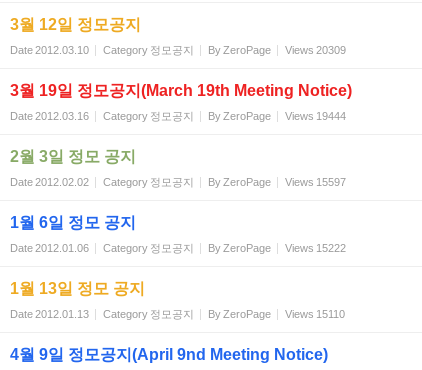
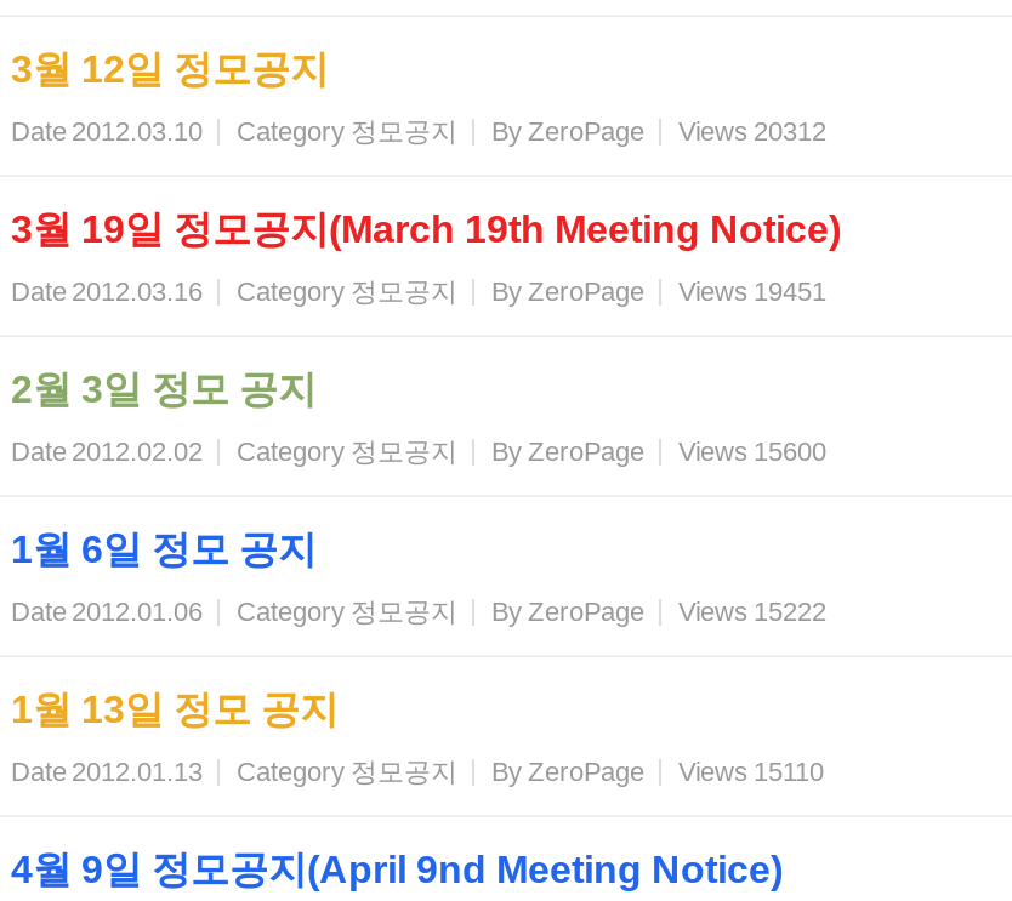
[10,44,346,56] Date 2012.03.10 Category 정모공지 By ZeroPage Views 20309 -> [11,117,826,146] Date 2012.03.10 Category 정모공지 By ZeroPage Views 20312
[10,110,346,122] Date 2012.03.16 Category 정모공지 By ZeroPage Views 19444 -> [11,277,826,306] Date 2012.03.16 Category 정모공지 By ZeroPage Views 19451
[10,176,346,188] Date 2012.02.02 Category 정모공지 By ZeroPage Views 15597 -> [11,437,826,466] Date 2012.02.02 Category 정모공지 By ZeroPage Views 15600

